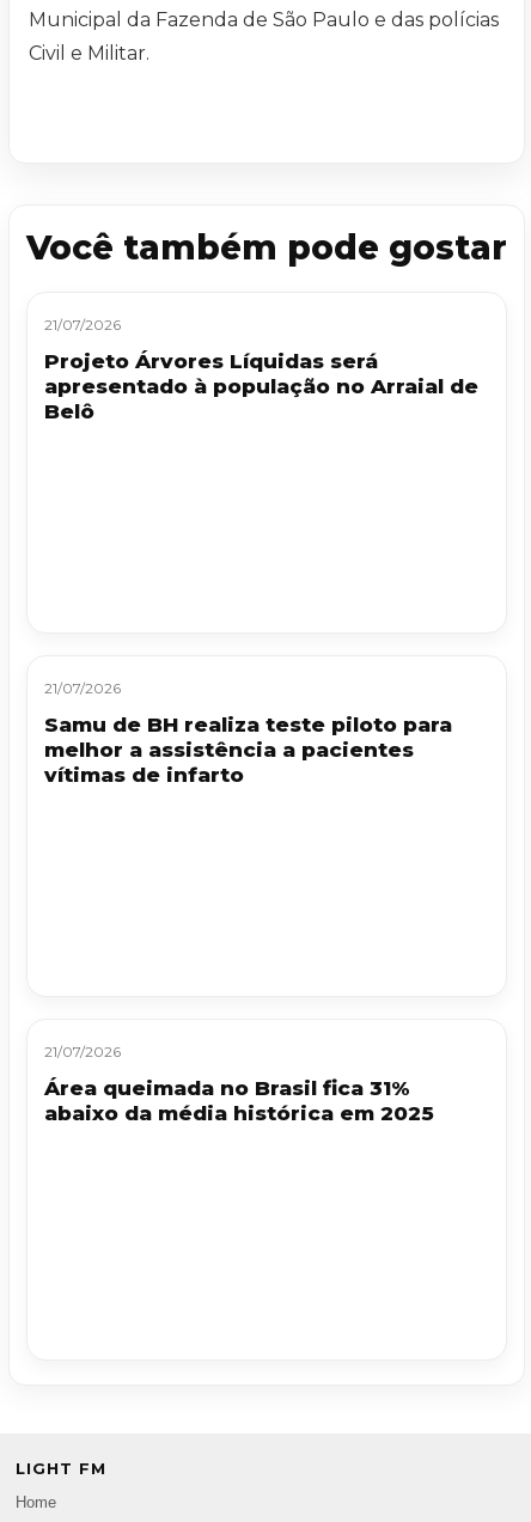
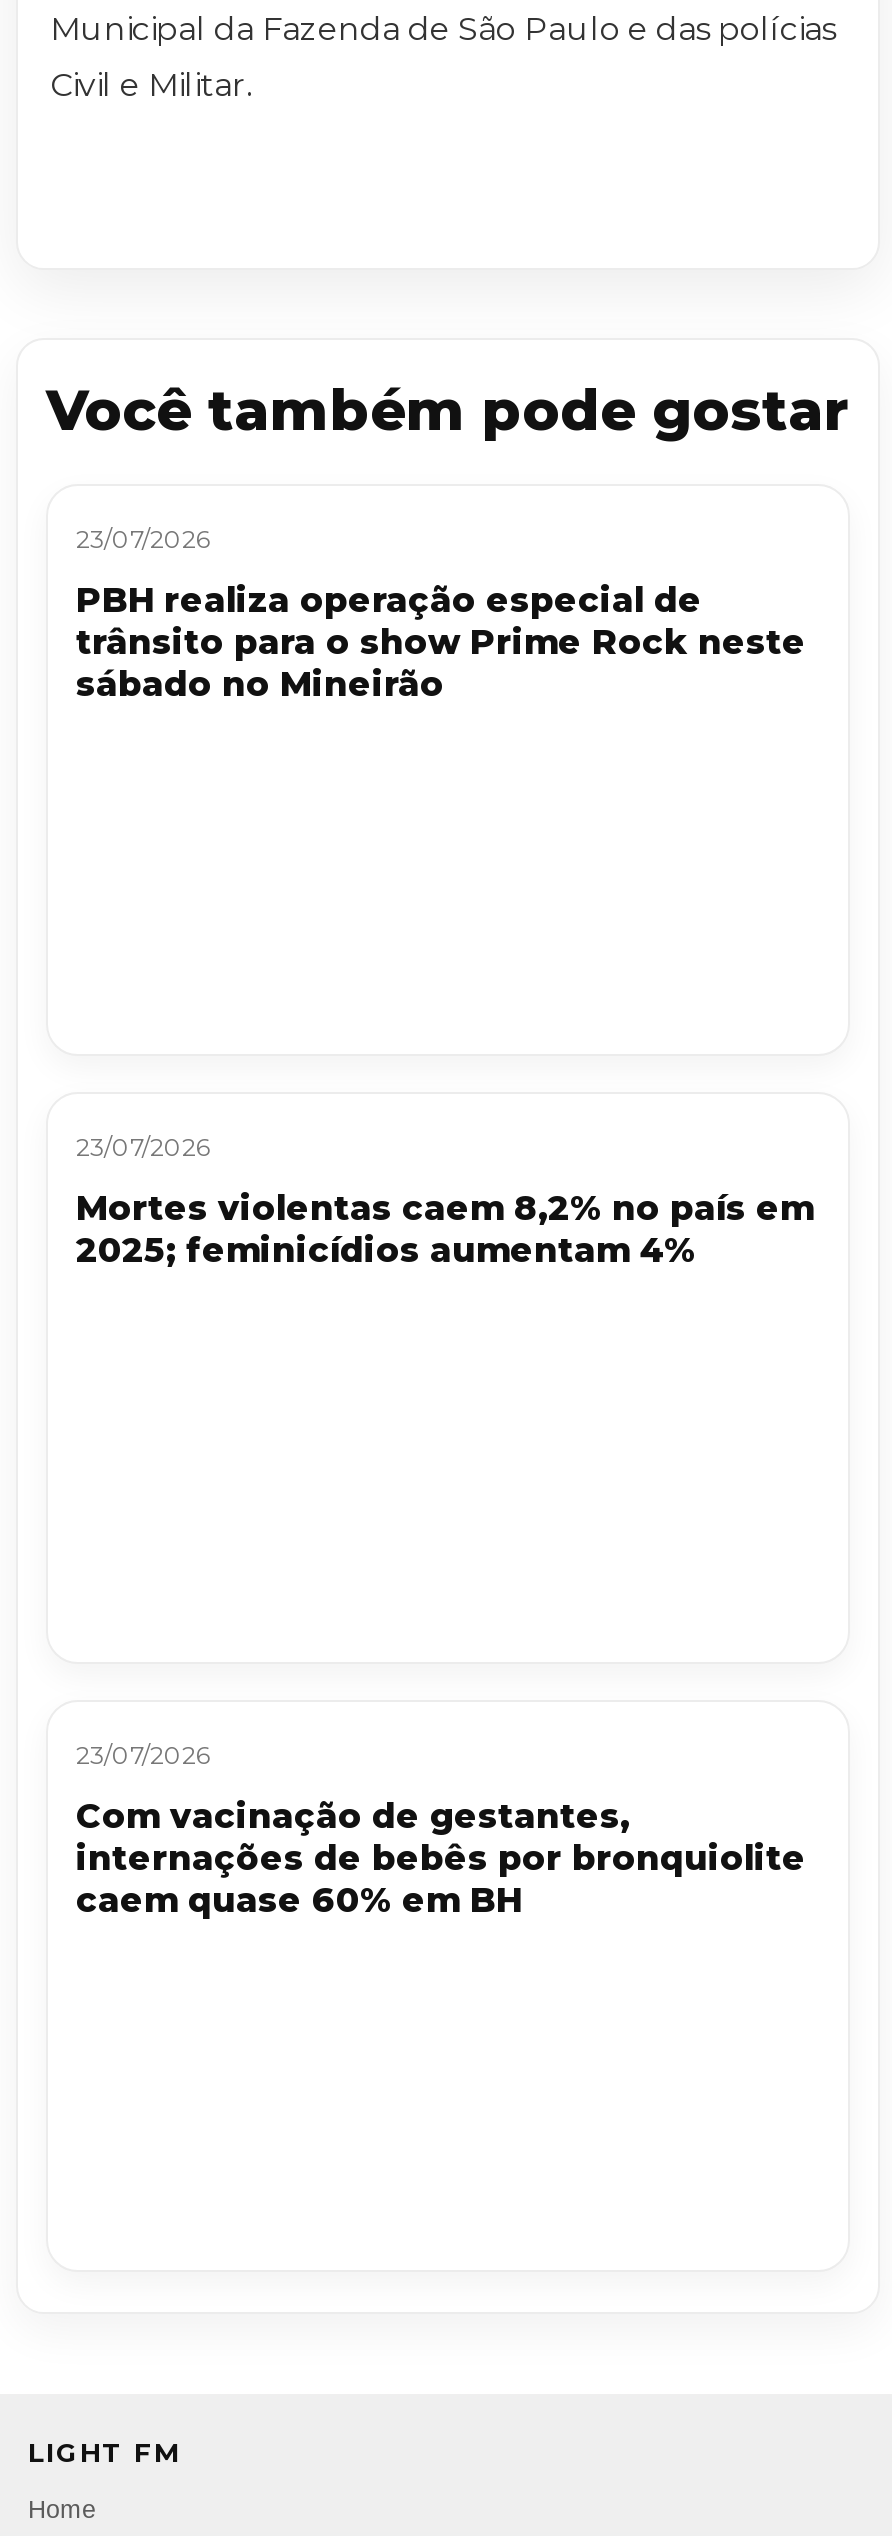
[44,316,121,334] 21/07/2026 -> [76,524,210,554] 23/07/2026
[44,349,478,423] Projeto Árvores Líquidas será | apresentado à população no Arraial de | Belô -> [76,580,806,704] PBH realiza operação especial de | trânsito para o show Prime Rock neste | sábado no Mineirão
[44,679,121,697] 21/07/2026 -> [76,1132,210,1162] 23/07/2026
[44,713,452,787] Samu de BH realiza teste piloto para | melhor a assistência a pacientes | vítimas de infarto -> [76,1188,814,1270] Mortes violentas caem 8,2% no país em | 2025; feminicídios aumentam 4%
[44,1043,121,1061] 21/07/2026 -> [76,1740,210,1770] 23/07/2026
[44,1076,434,1125] Área queimada no Brasil fica 31% | abaixo da média histórica em 2025 -> [76,1796,806,1920] Com vacinação de gestantes, | internações de bebês por bronquiolite | caem quase 60% em BH

